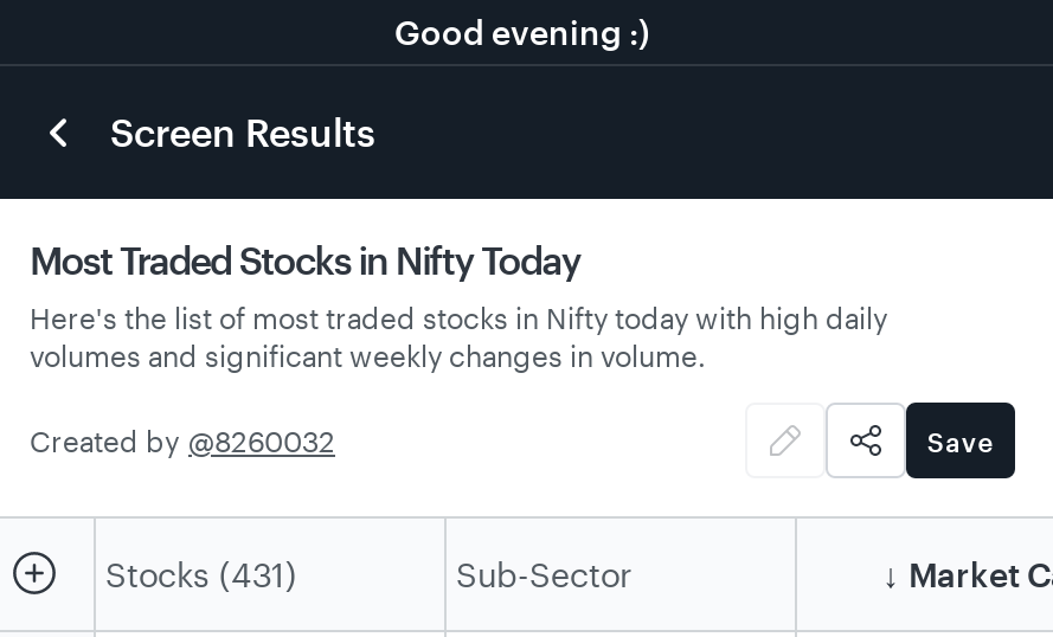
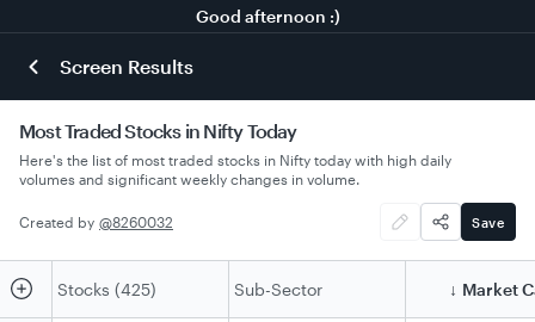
[394,11,650,51] Good evening :) -> [195,5,340,26] Good afternoon :)
[105,554,297,594] Stocks (431) -> [57,279,156,299] Stocks (425)

